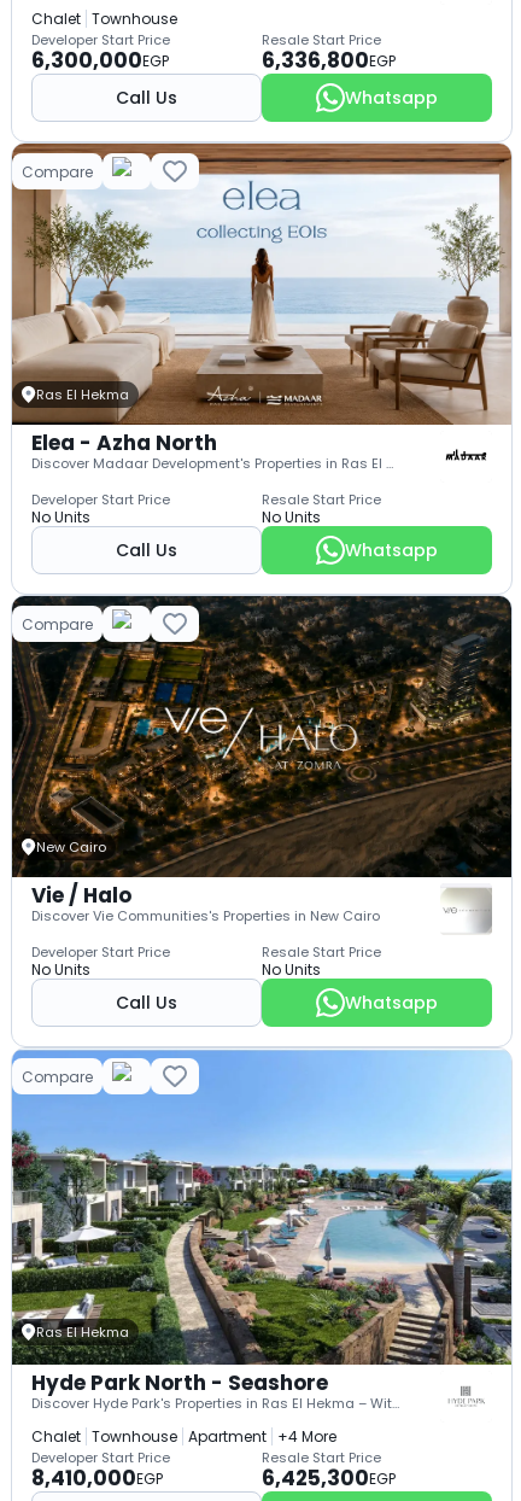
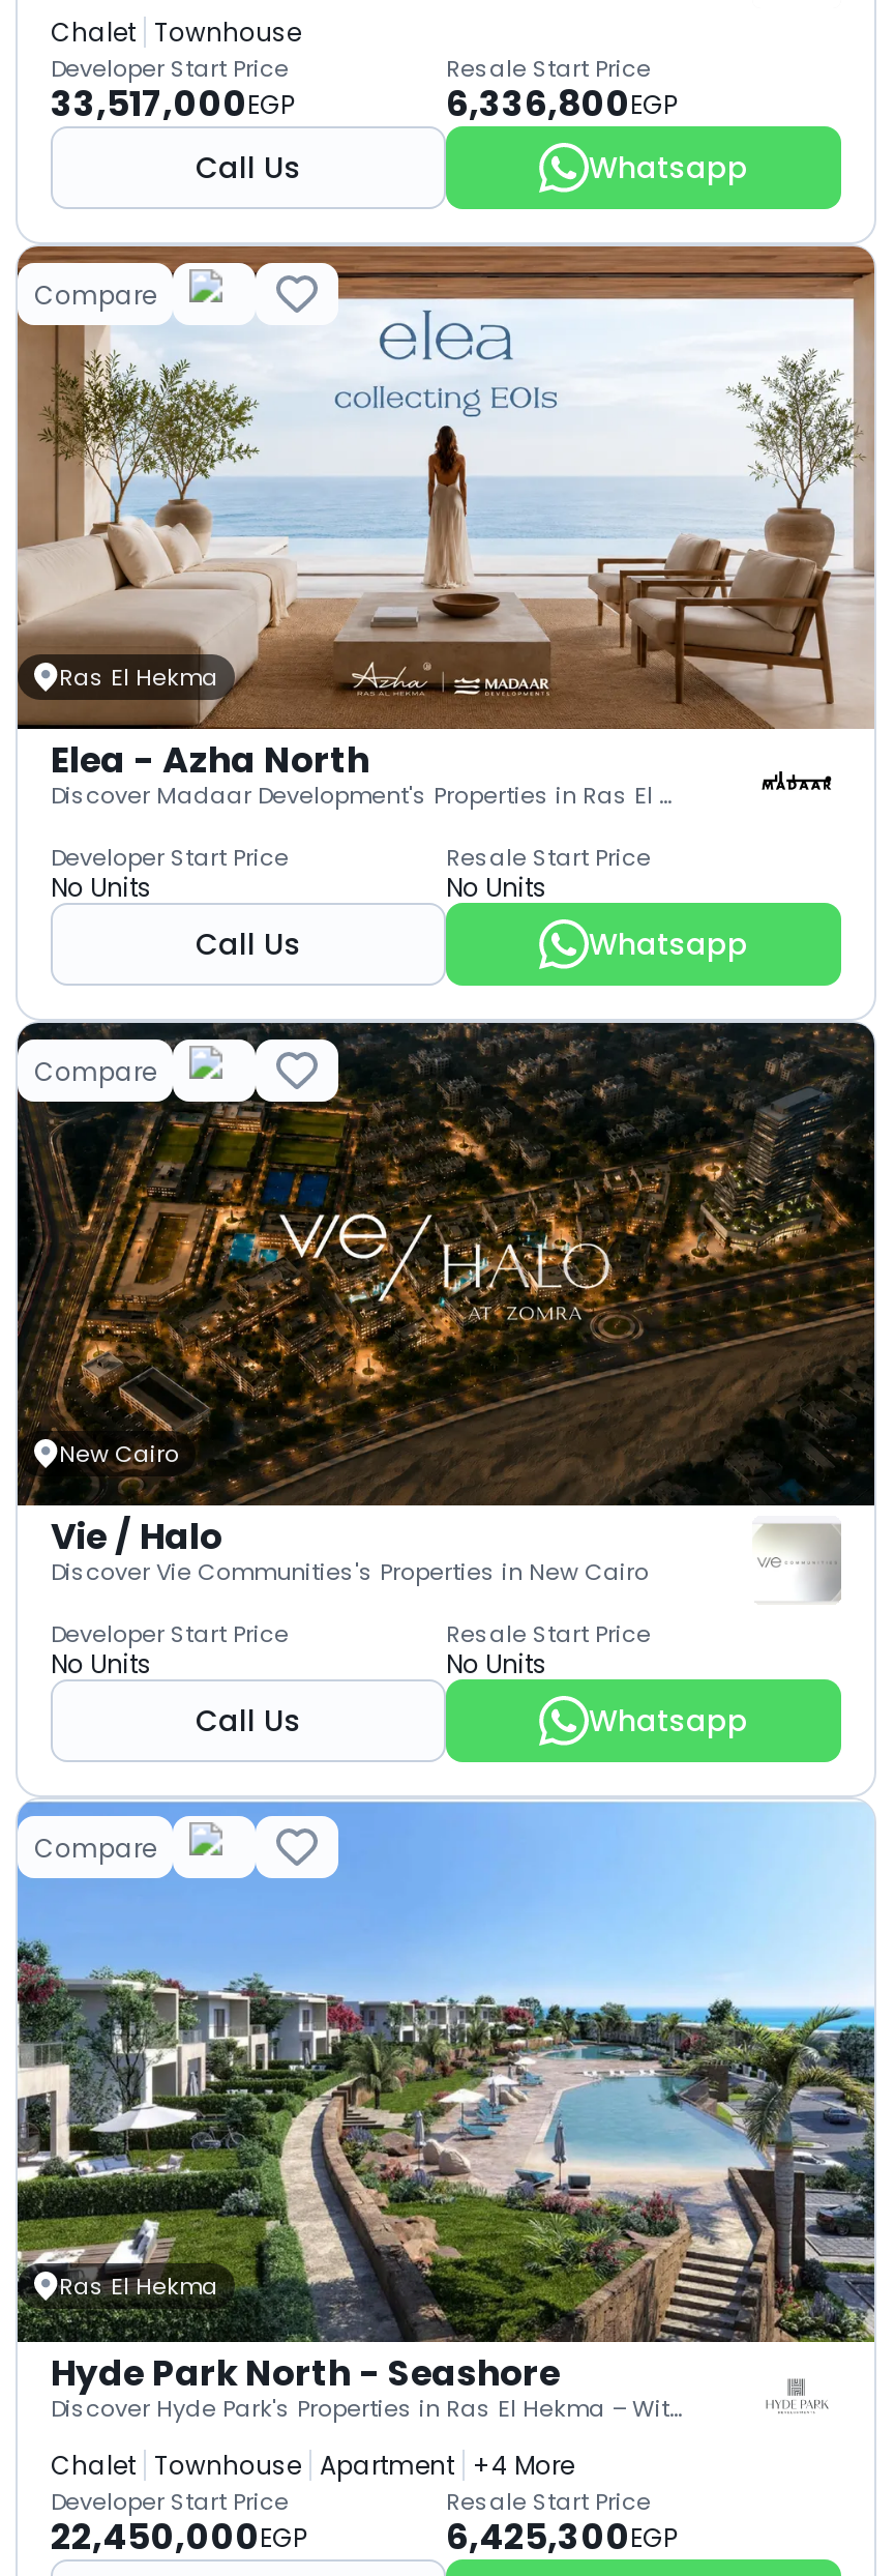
[31,46,169,75] 6,300,000EGP -> [51,79,293,129] 33,517,000EGP
[31,1464,163,1493] 8,410,000EGP -> [51,2513,305,2562] 22,450,000EGP

